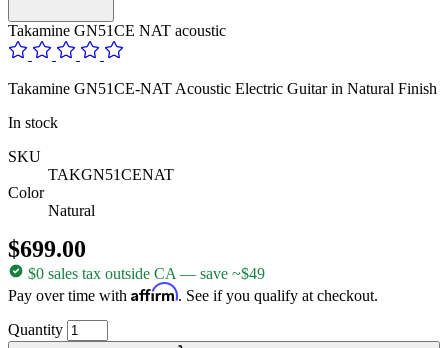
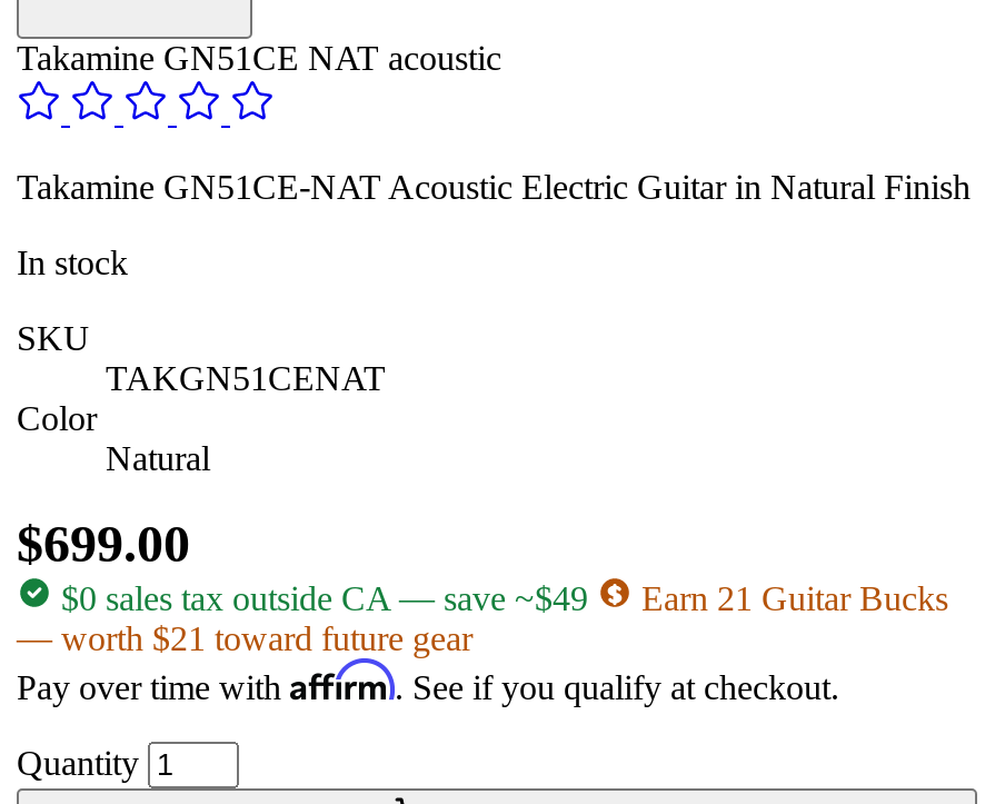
none -> [17,579,948,657] Earn 21 Guitar Bucks | — worth $21 toward future gear

